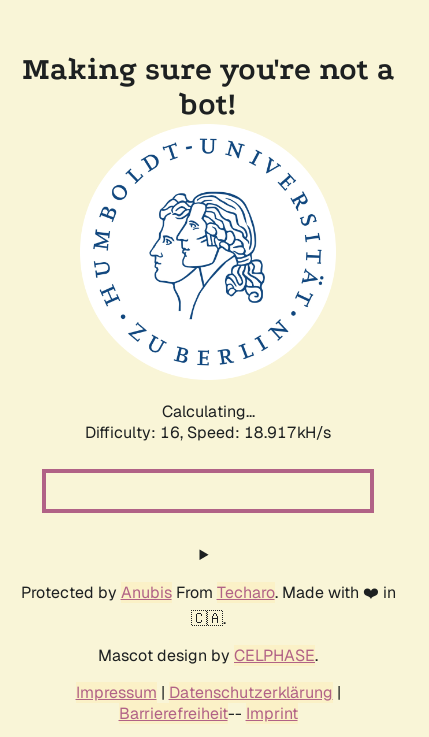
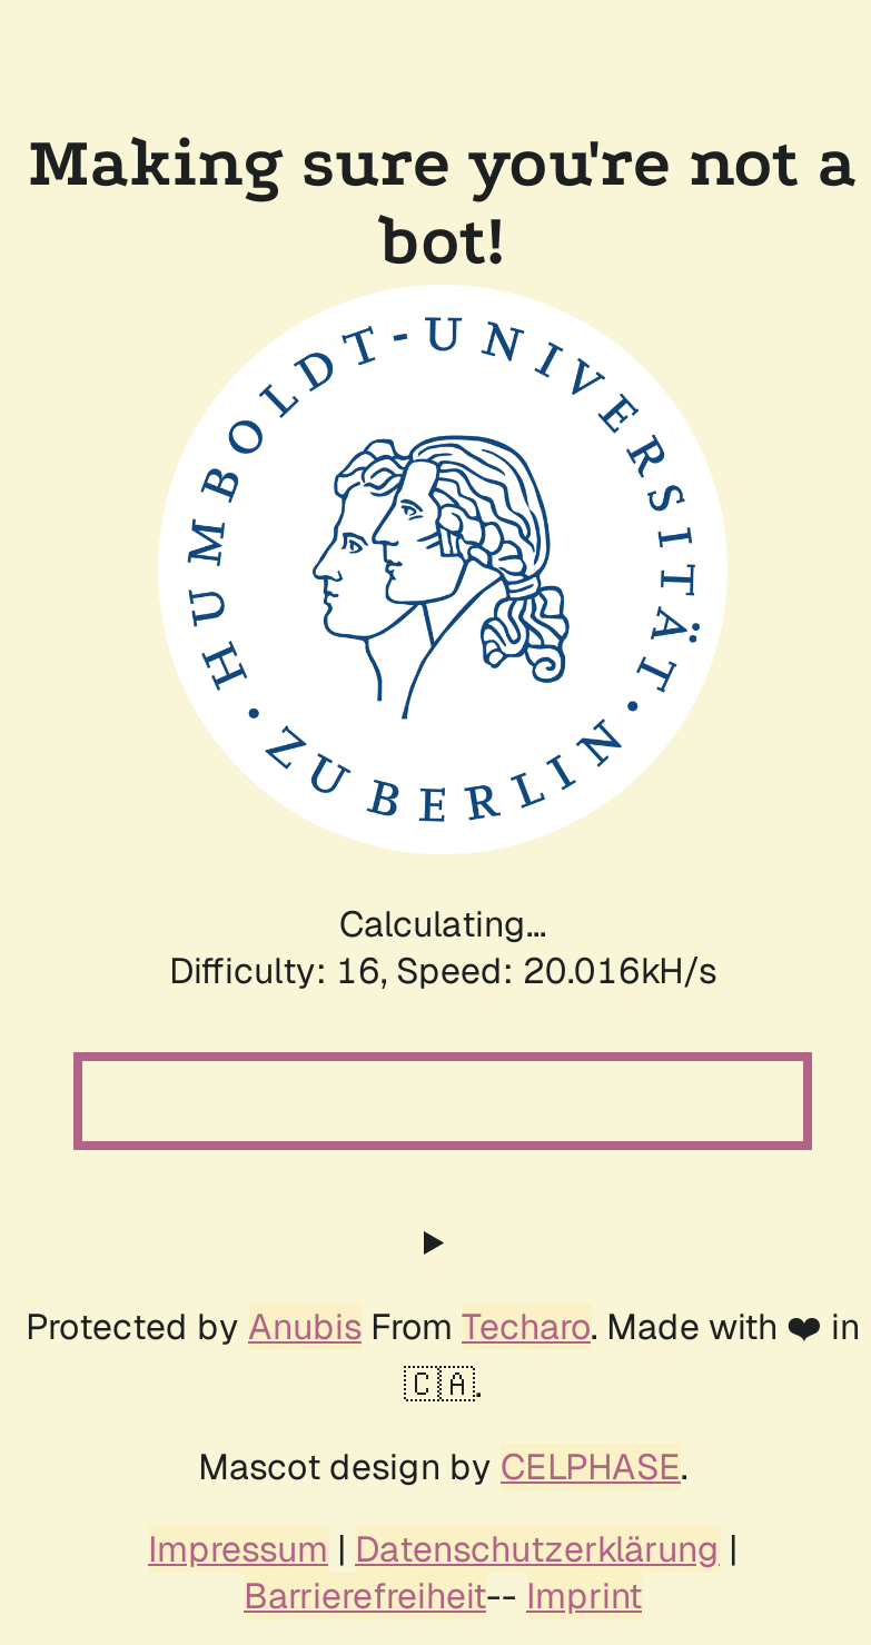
[85,422,331,443] Difficulty: 16, Speed: 18.917kH/s -> [169,948,716,994] Difficulty: 16, Speed: 20.016kH/s

